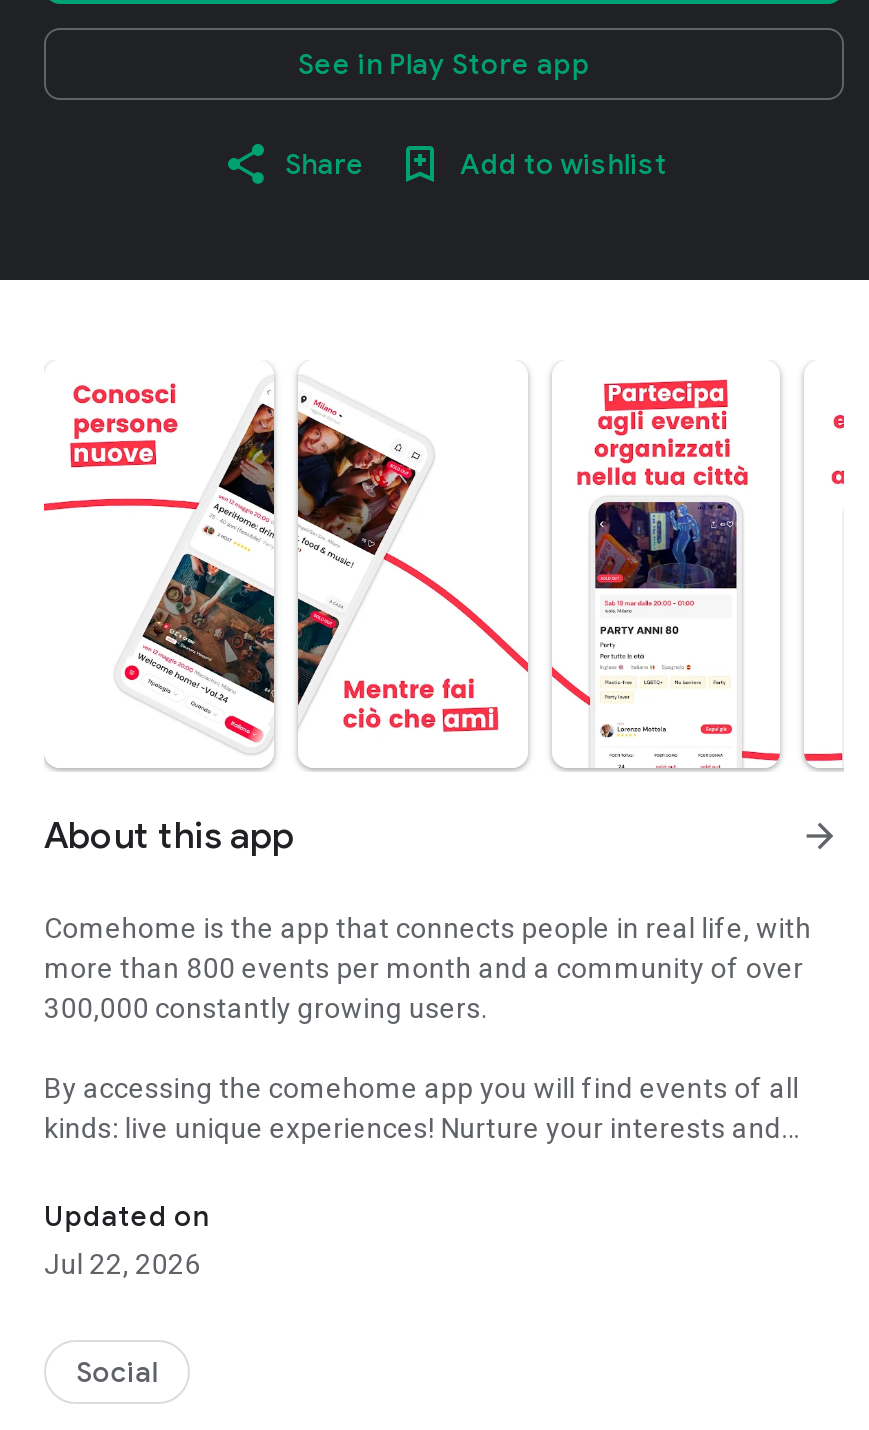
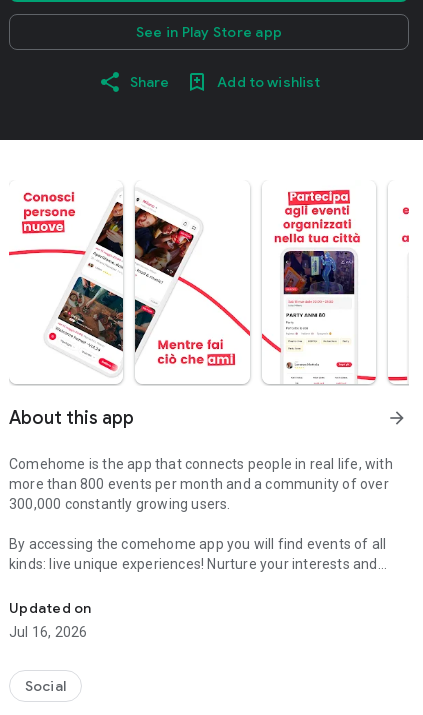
[44,1248,201,1280] Jul 22, 2026 -> [9,624,87,640] Jul 16, 2026

